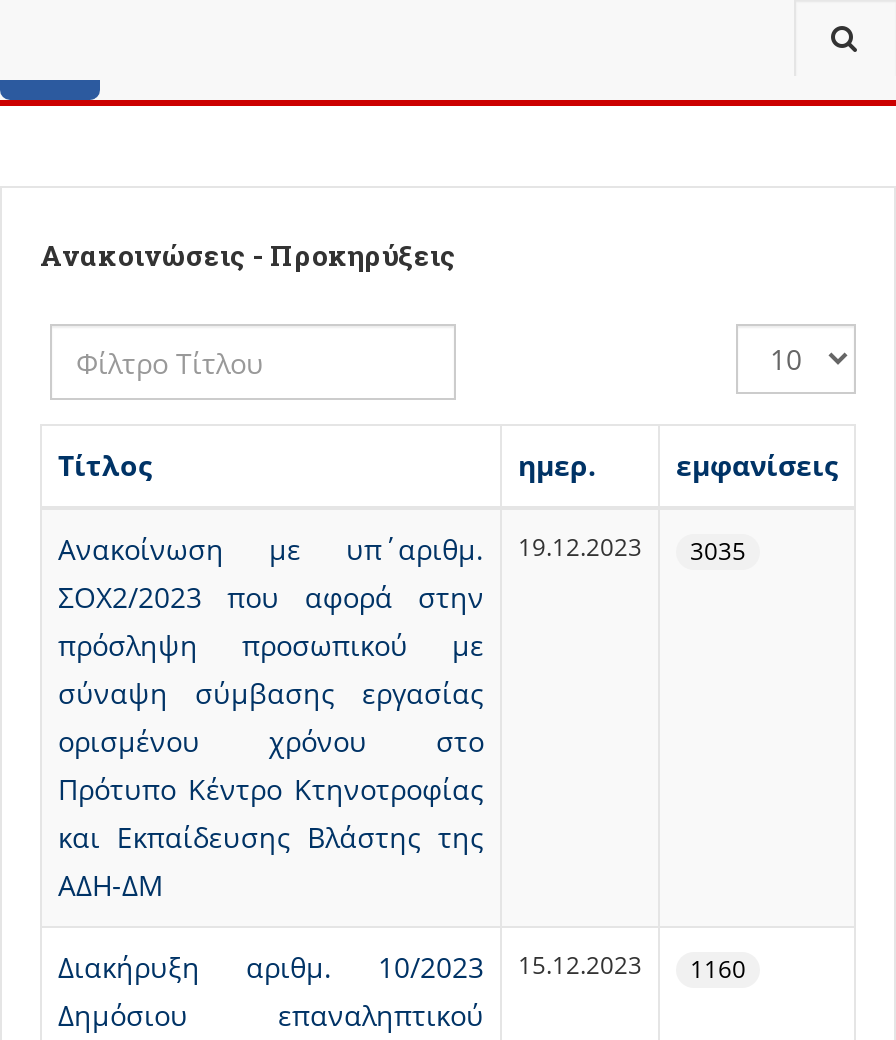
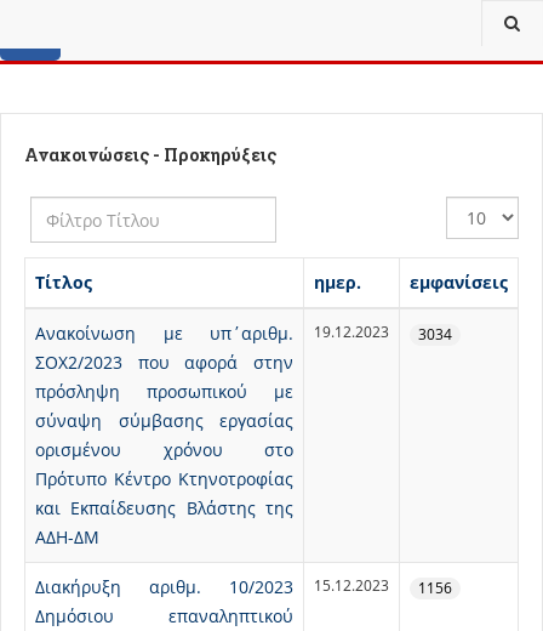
[58,530,746,568] Ανακοίνωση με υπ΄αριθμ. 19.12.2023 3035 -> [35,322,452,345] Ανακοίνωση με υπ΄αριθμ. 19.12.2023 3034
[58,948,746,986] Διακήρυξη αριθμ. 10/2023 15.12.2023 1160 -> [35,575,452,598] Διακήρυξη αριθμ. 10/2023 15.12.2023 1156

